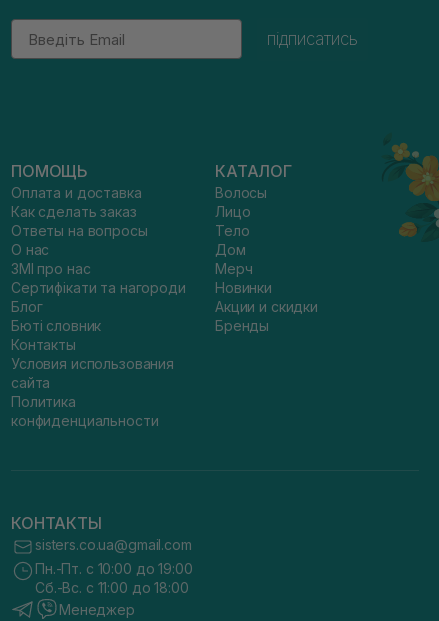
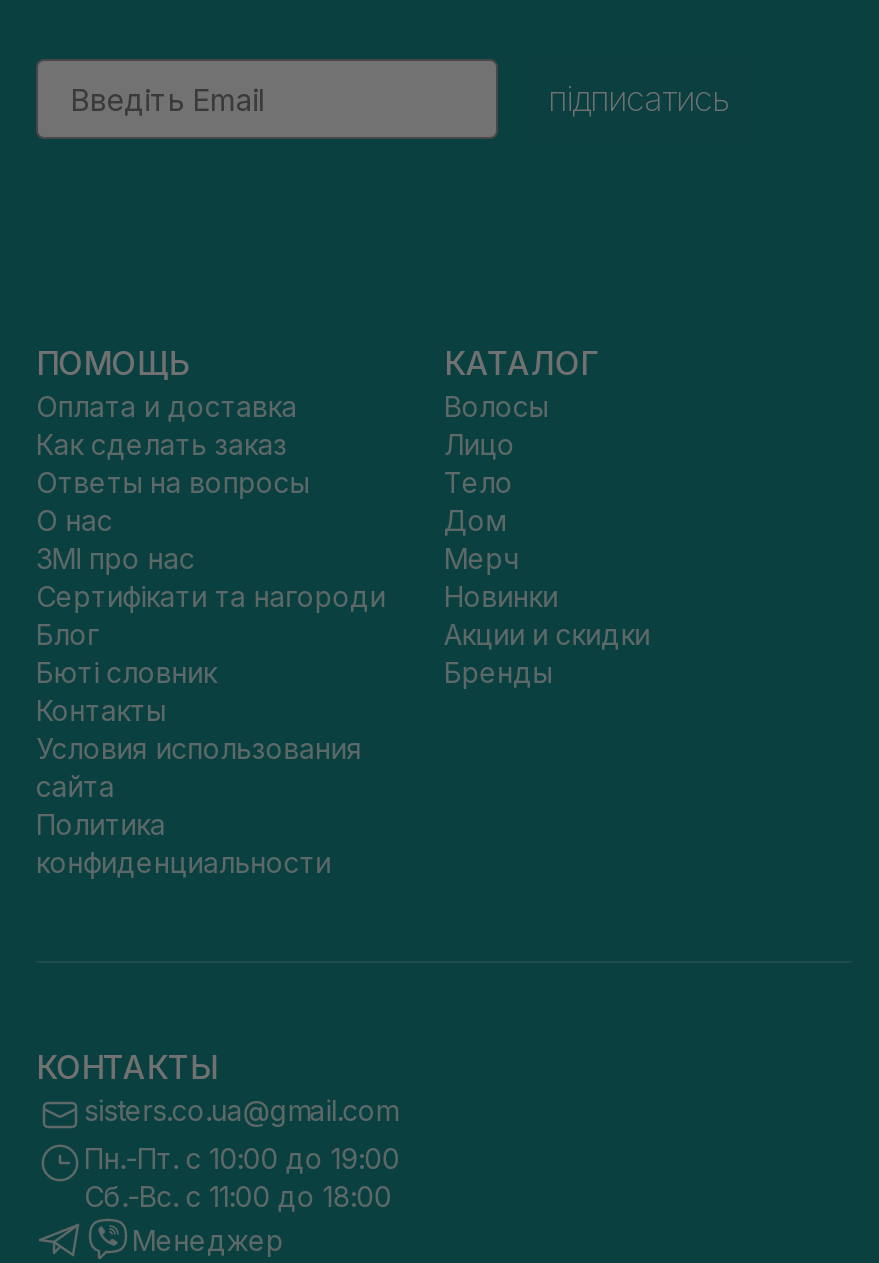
[384,139,436,241] [image] -> none

